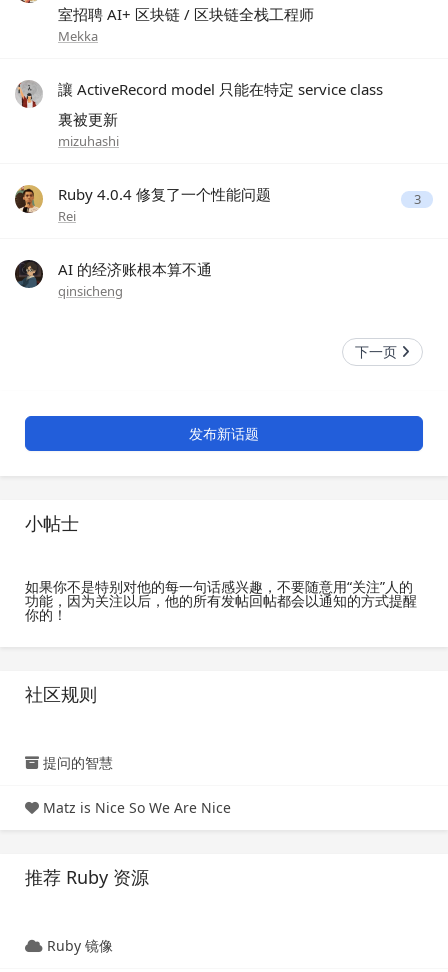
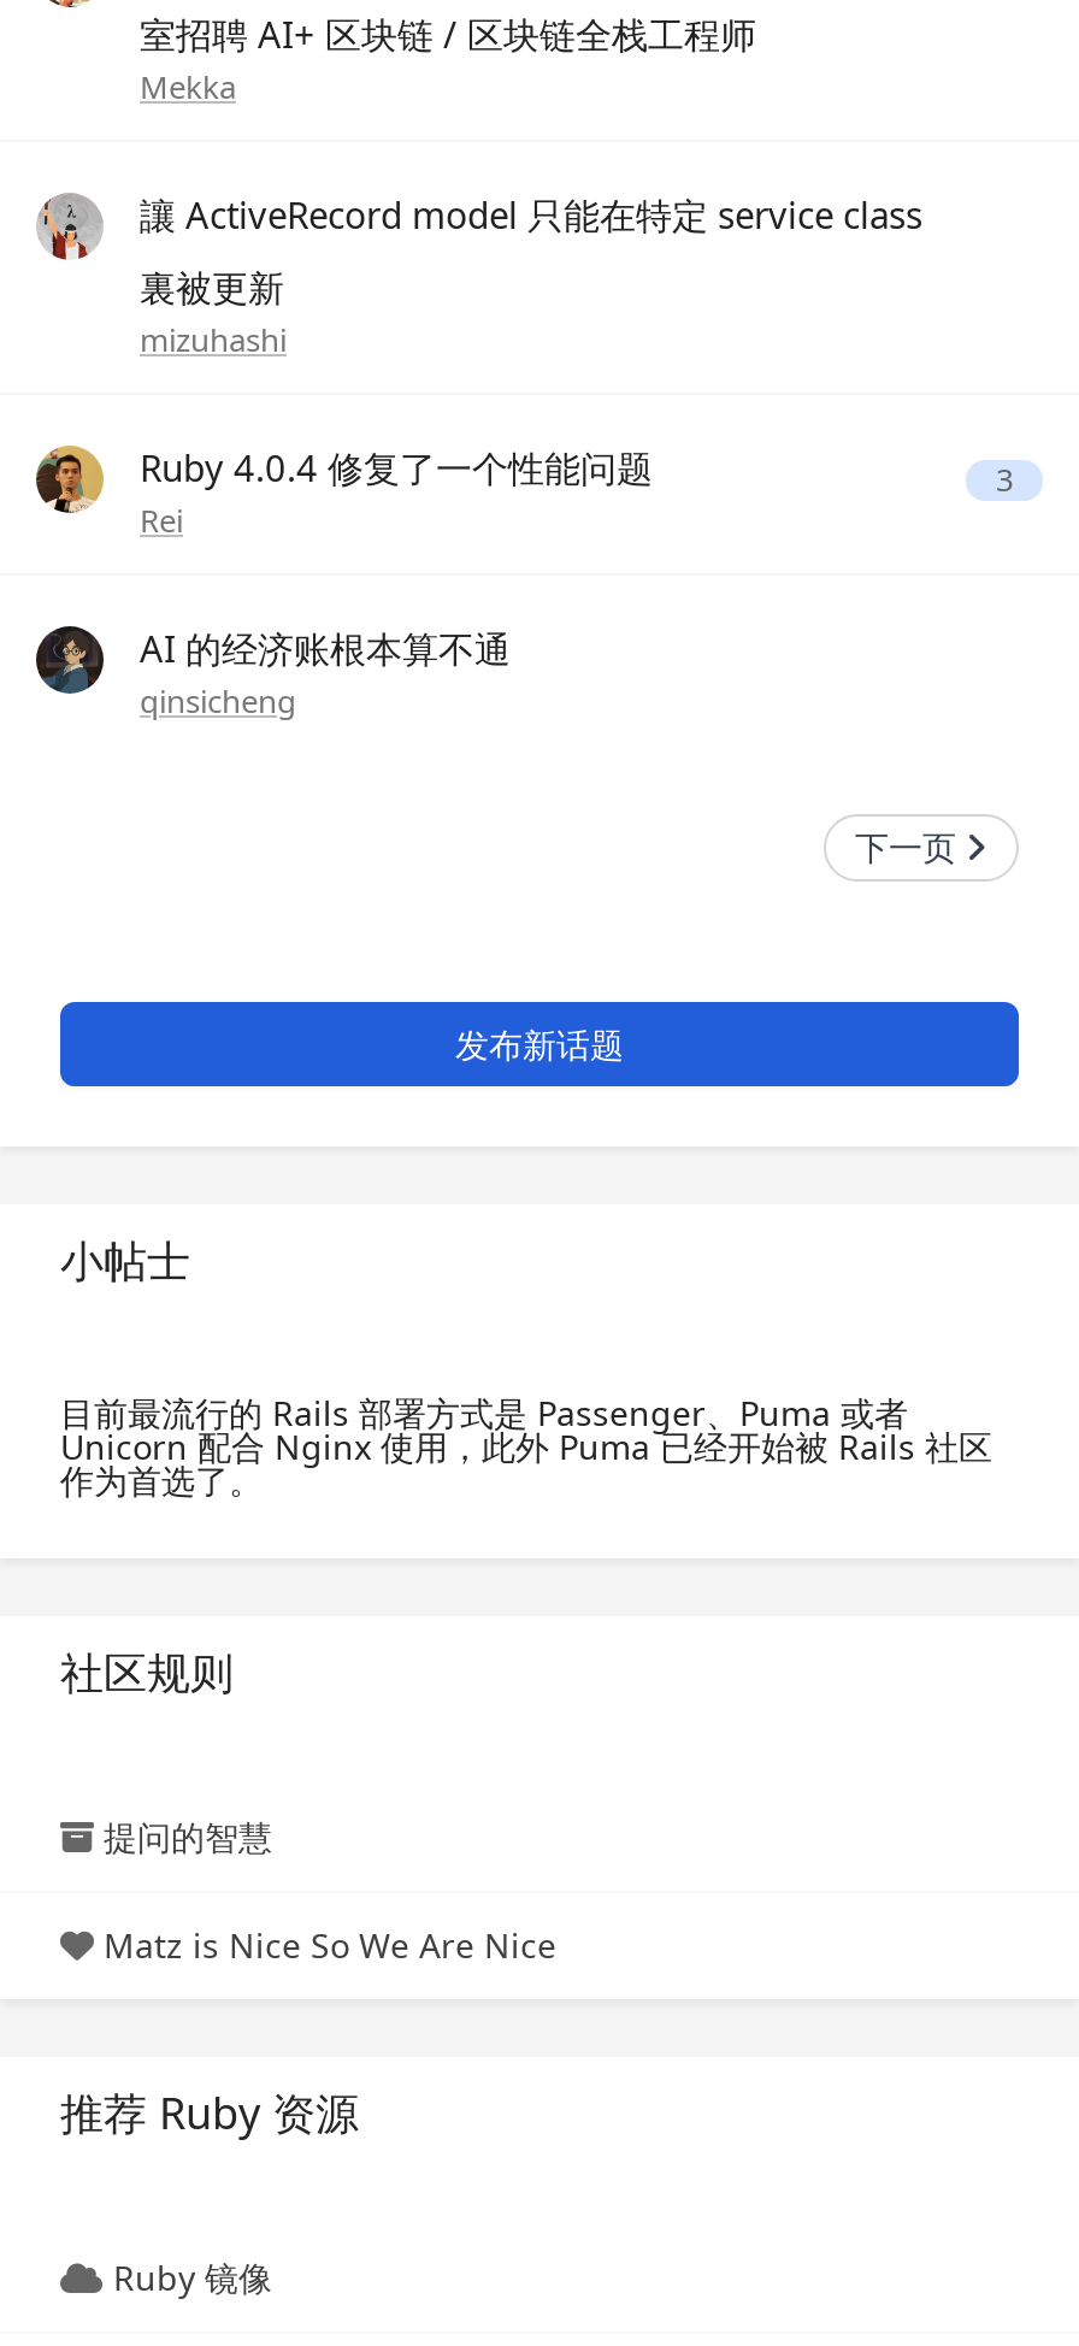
[25,577,417,624] 如果你不是特别对他的每一句话感兴趣，不要随意用“关注”人的 | 功能，因为关注以后，他的所有发帖回帖都会以通知的方式提醒 | 你的！ -> [60,1389,992,1502] 目前最流行的 Rails 部署方式是 Passenger、Puma 或者 | Unicorn 配合 Nginx 使用，此外 Puma 已经开始被 Rails 社区 | 作为首选了。

